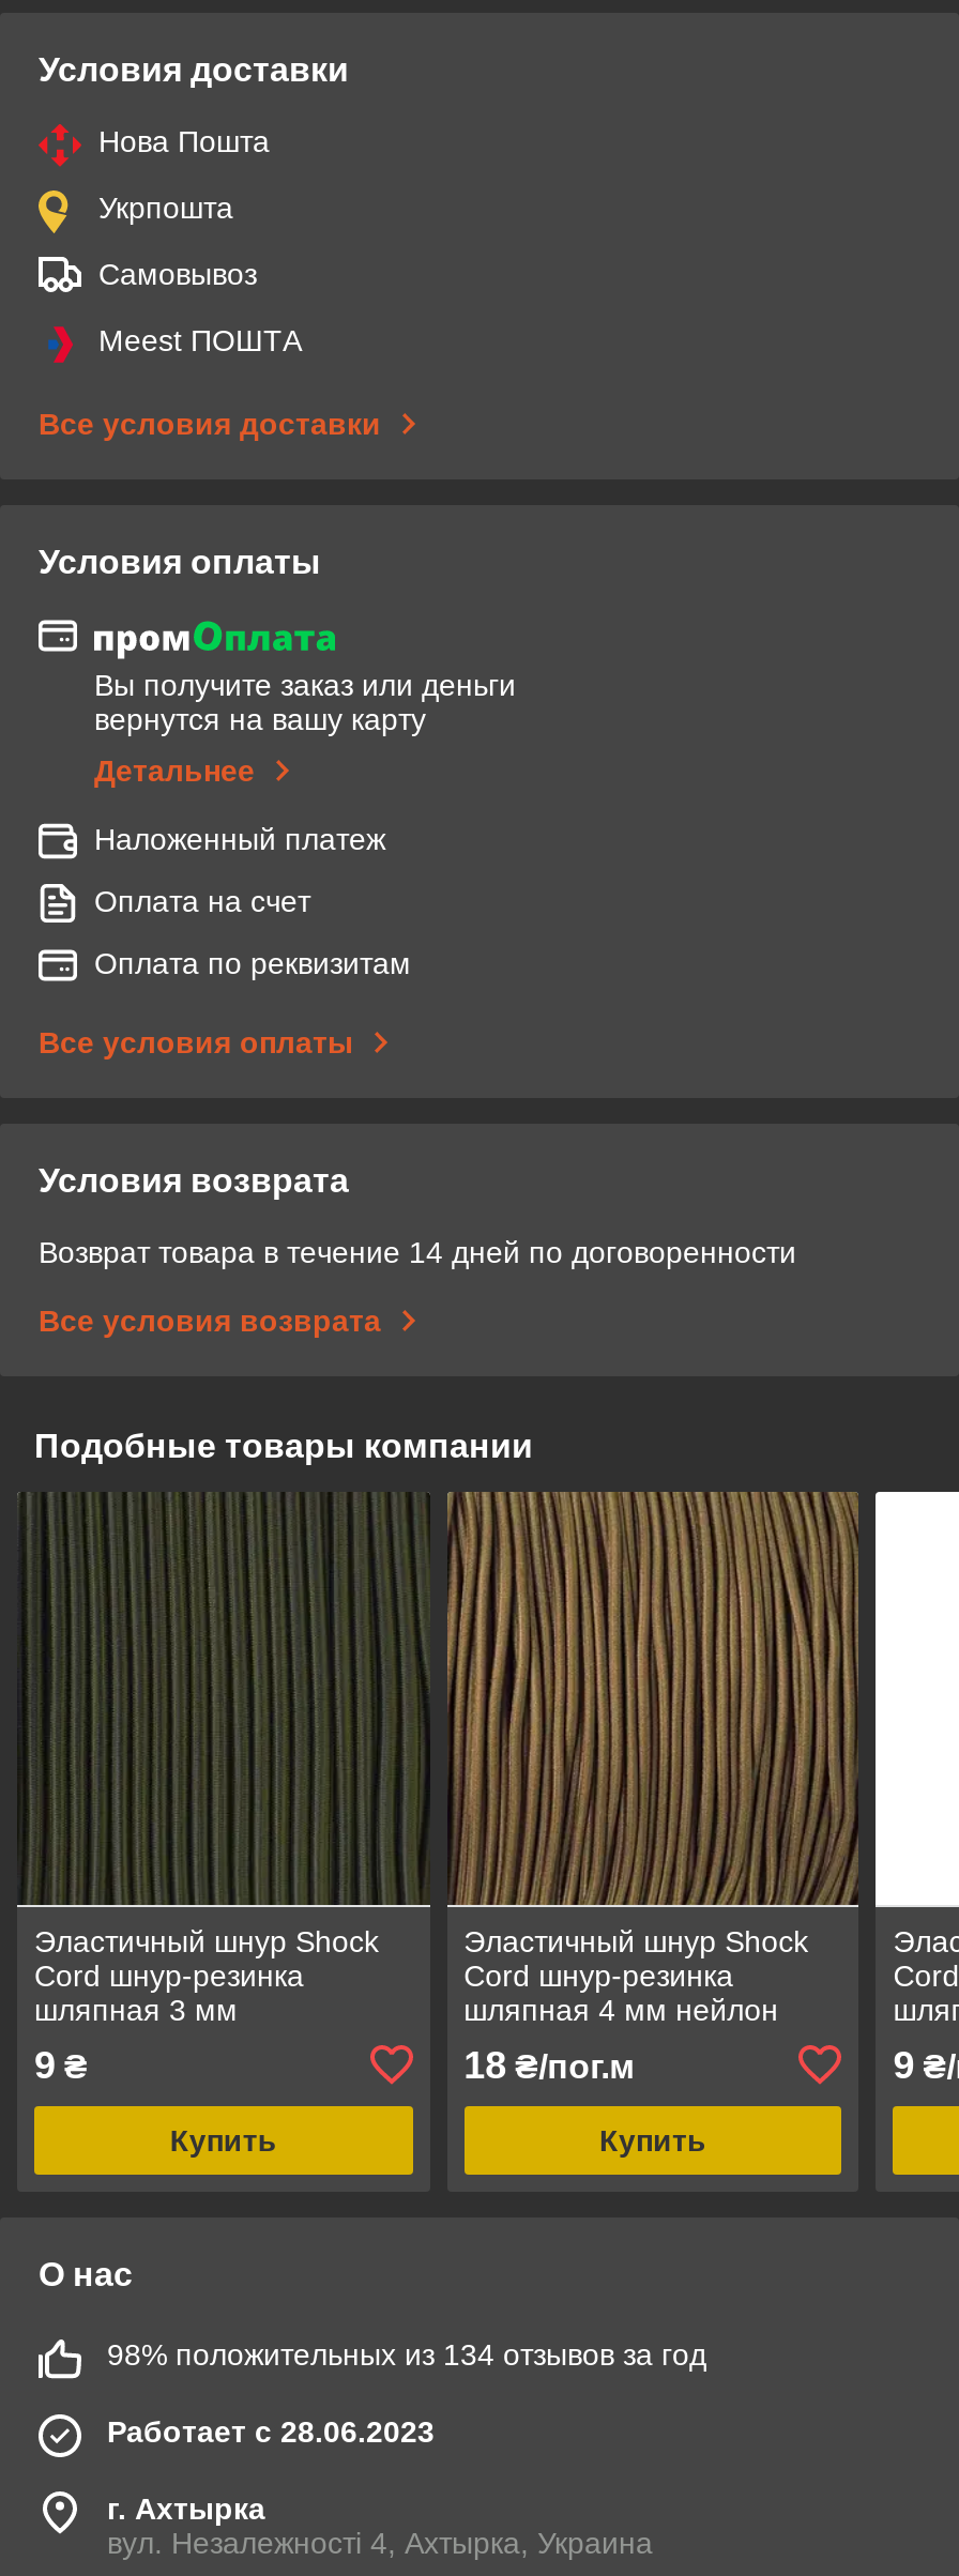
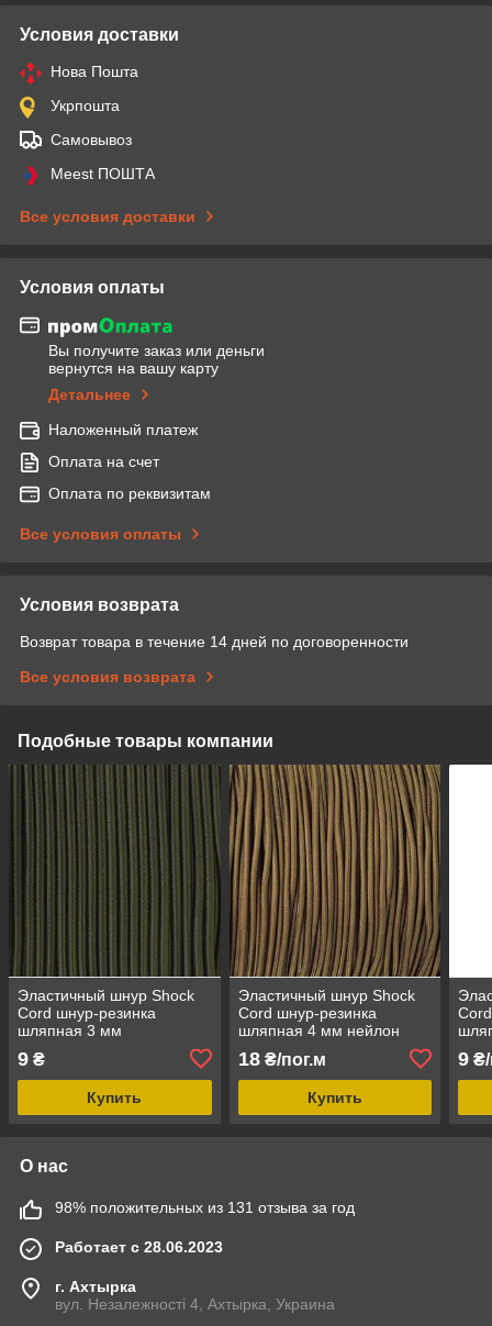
[107,2337,706,2371] 98% положительных из 134 отзывов за год -> [55,1198,355,1216] 98% положительных из 131 отзыва за год

